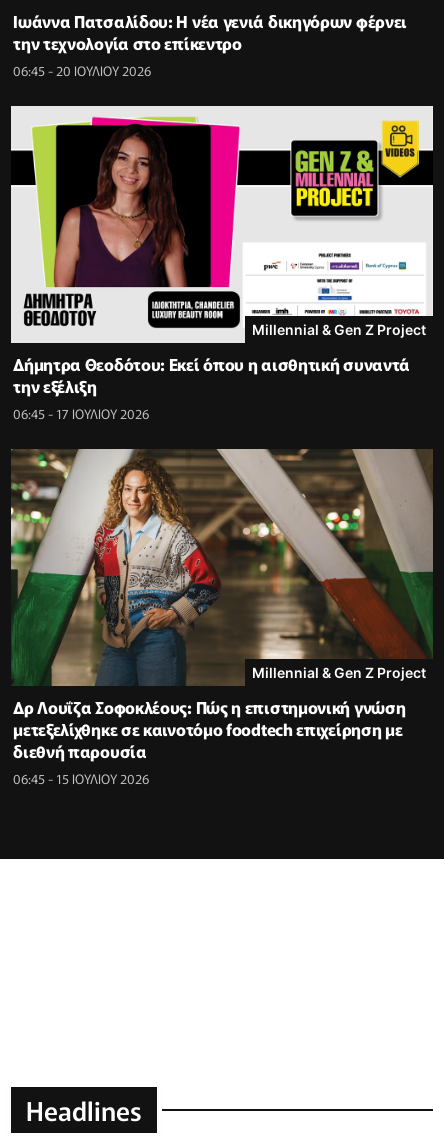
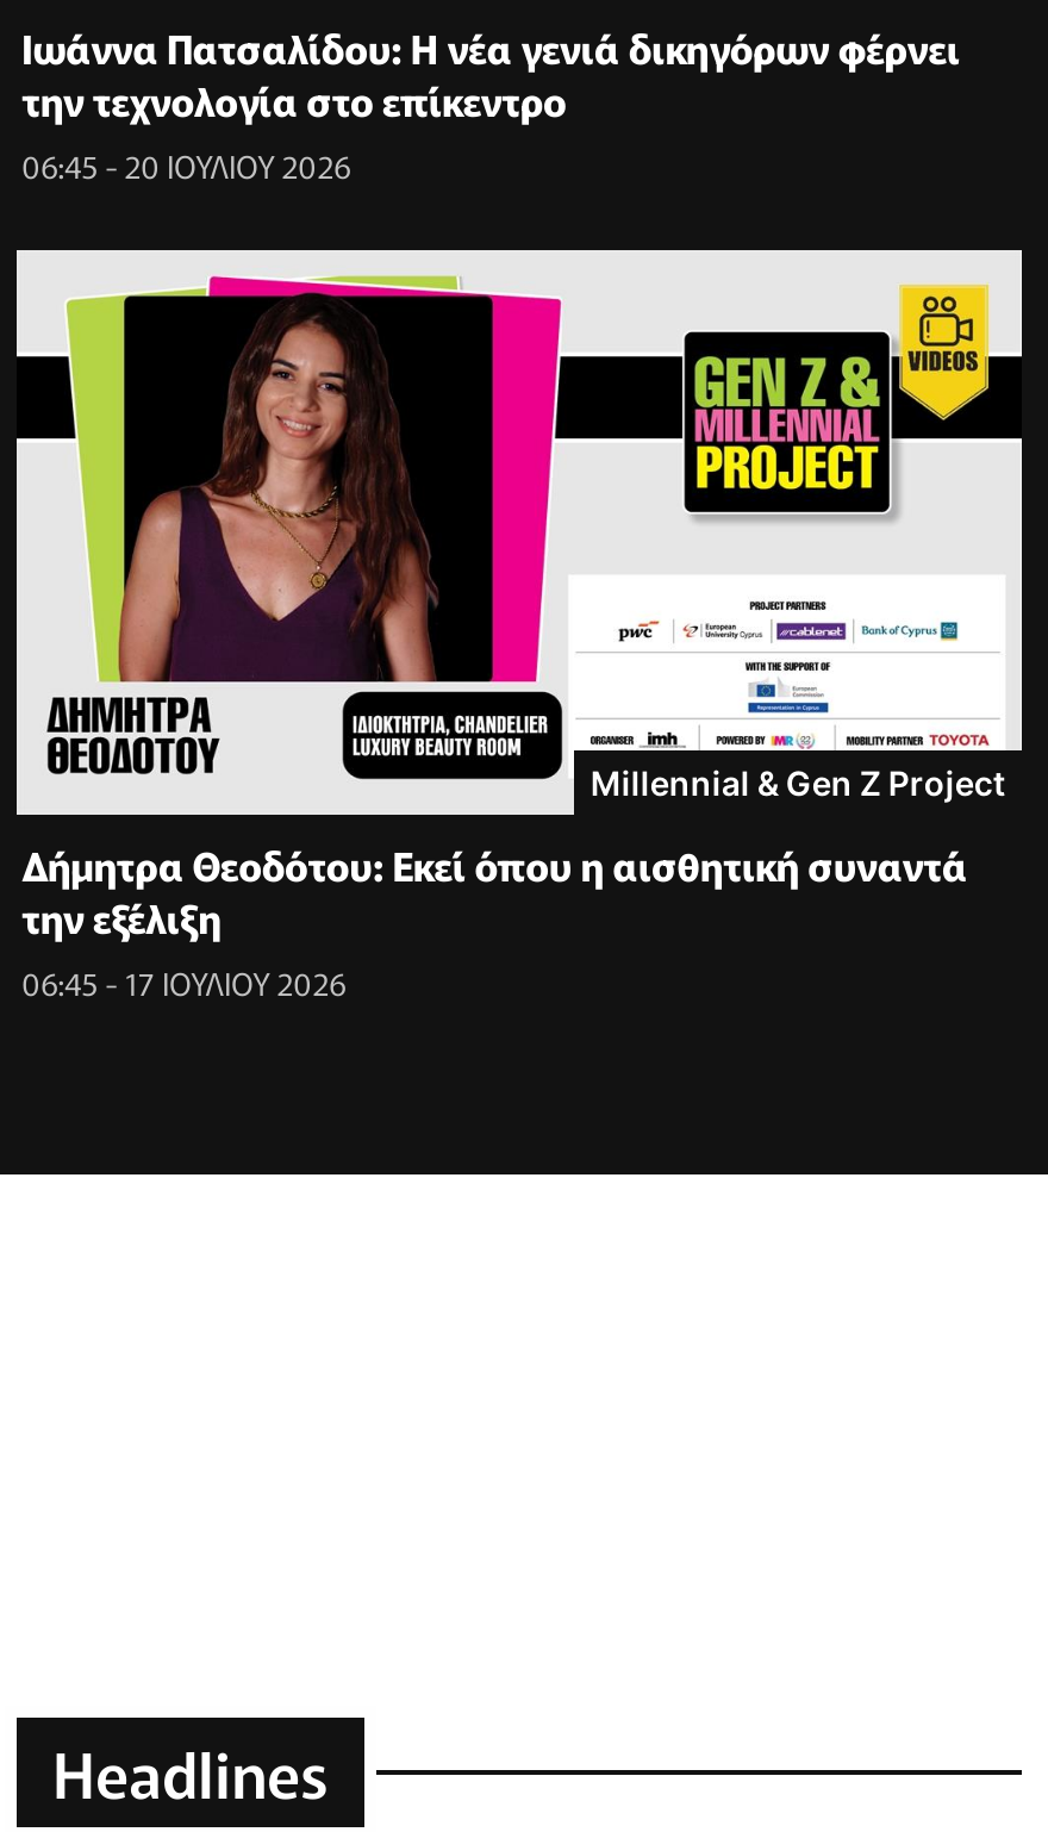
[10,448,434,788] [image] | Millennial & Gen Z Project | Δρ Λουΐζα Σοφοκλέους: Πώς η επιστημονική γνώση | μετεξελίχθηκε σε καινοτόμο foodtech επιχείρηση με | διεθνή παρουσία | 06:45 - 15 ΙΟΥΛΙΟΥ 2026 -> none

